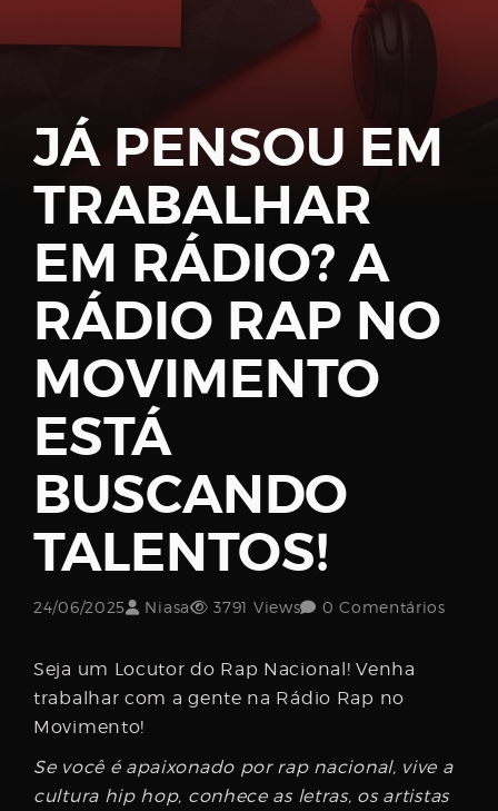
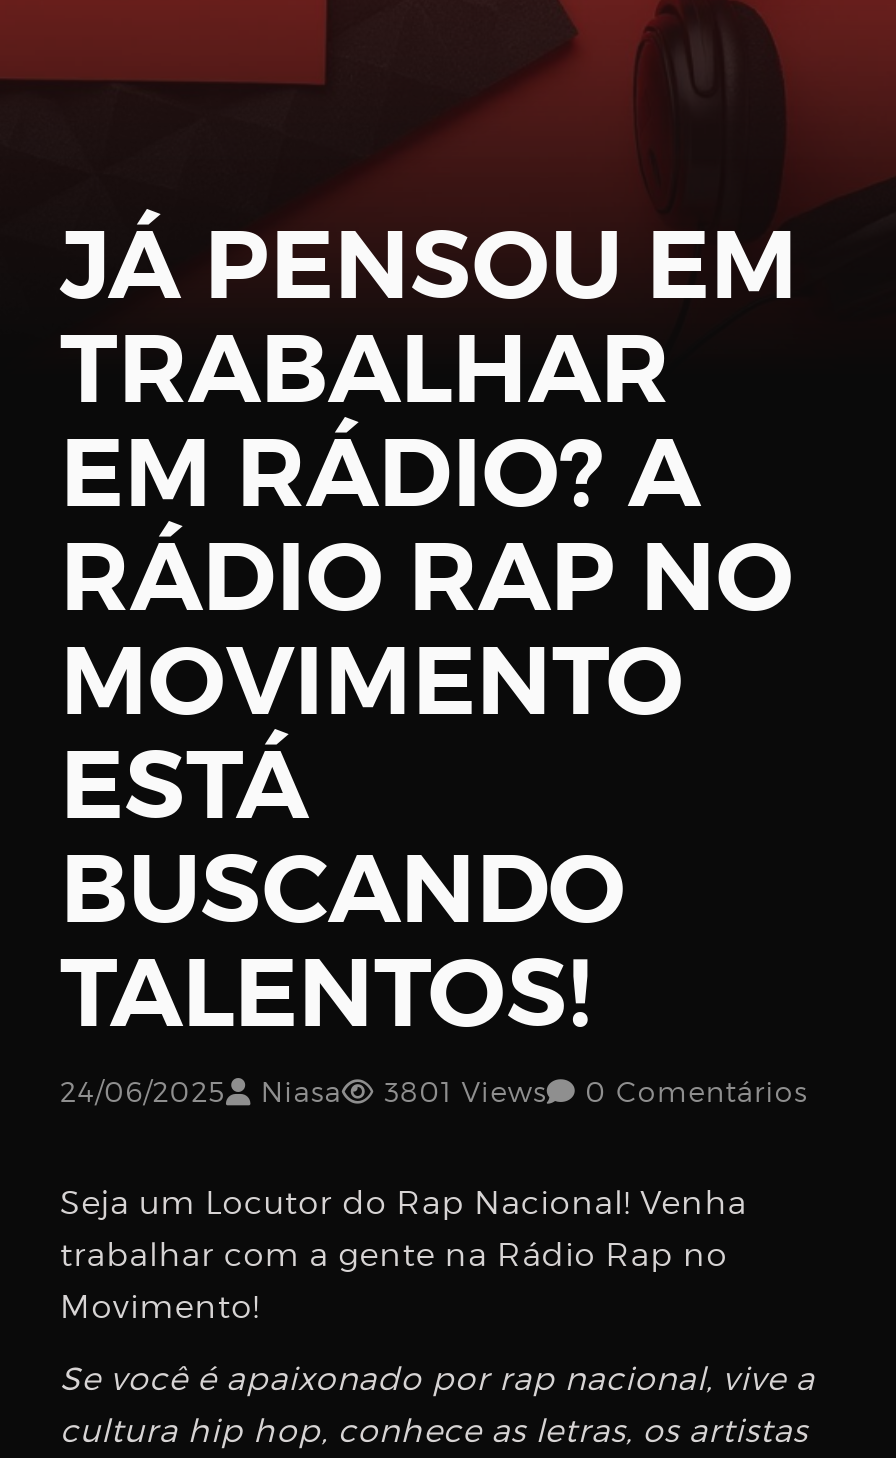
[209,598,300,617] 3791 Views -> [375,1074,547,1108] 3801 Views

